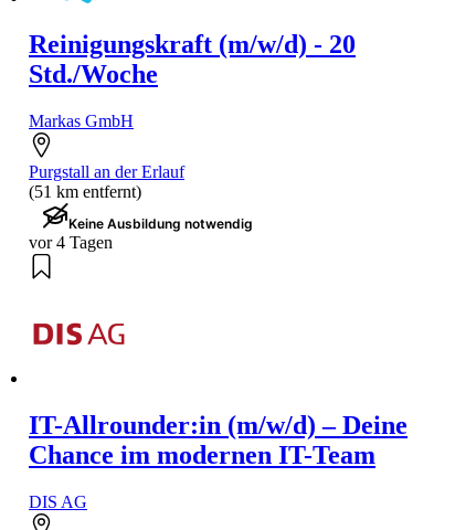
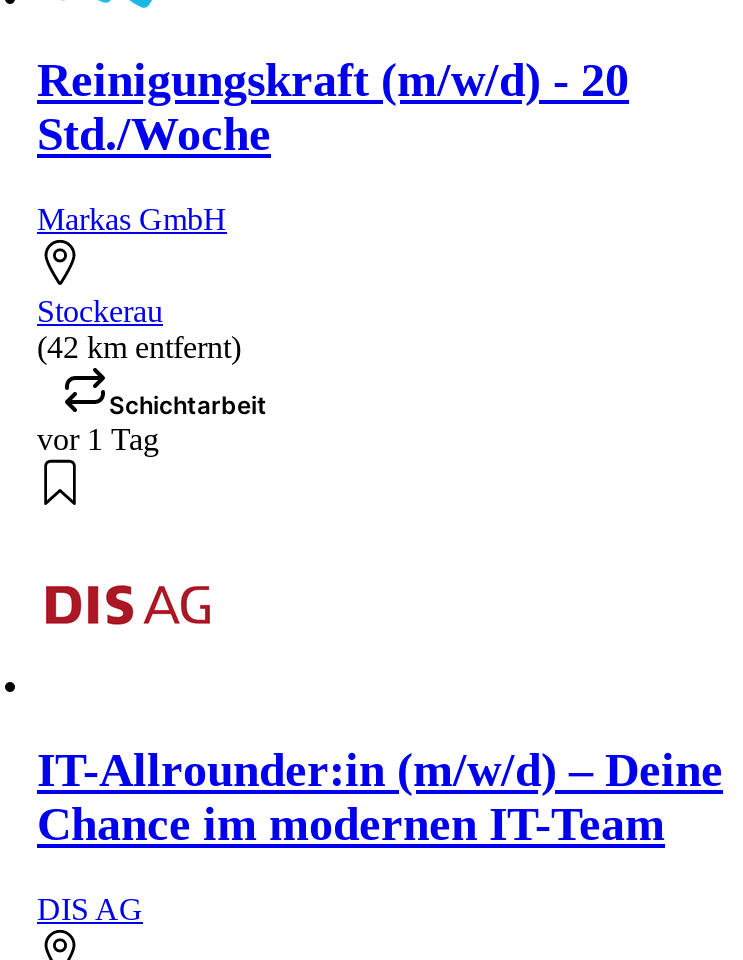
[29,162,184,201] Purgstall an der Erlauf | (51 km entfernt) -> [37,294,241,364] Stockerau | (42 km entfernt)
[29,215,253,252] Keine Ausbildung notwendig | vor 4 Tagen -> [37,390,267,456] Schichtarbeit | vor 1 Tag

